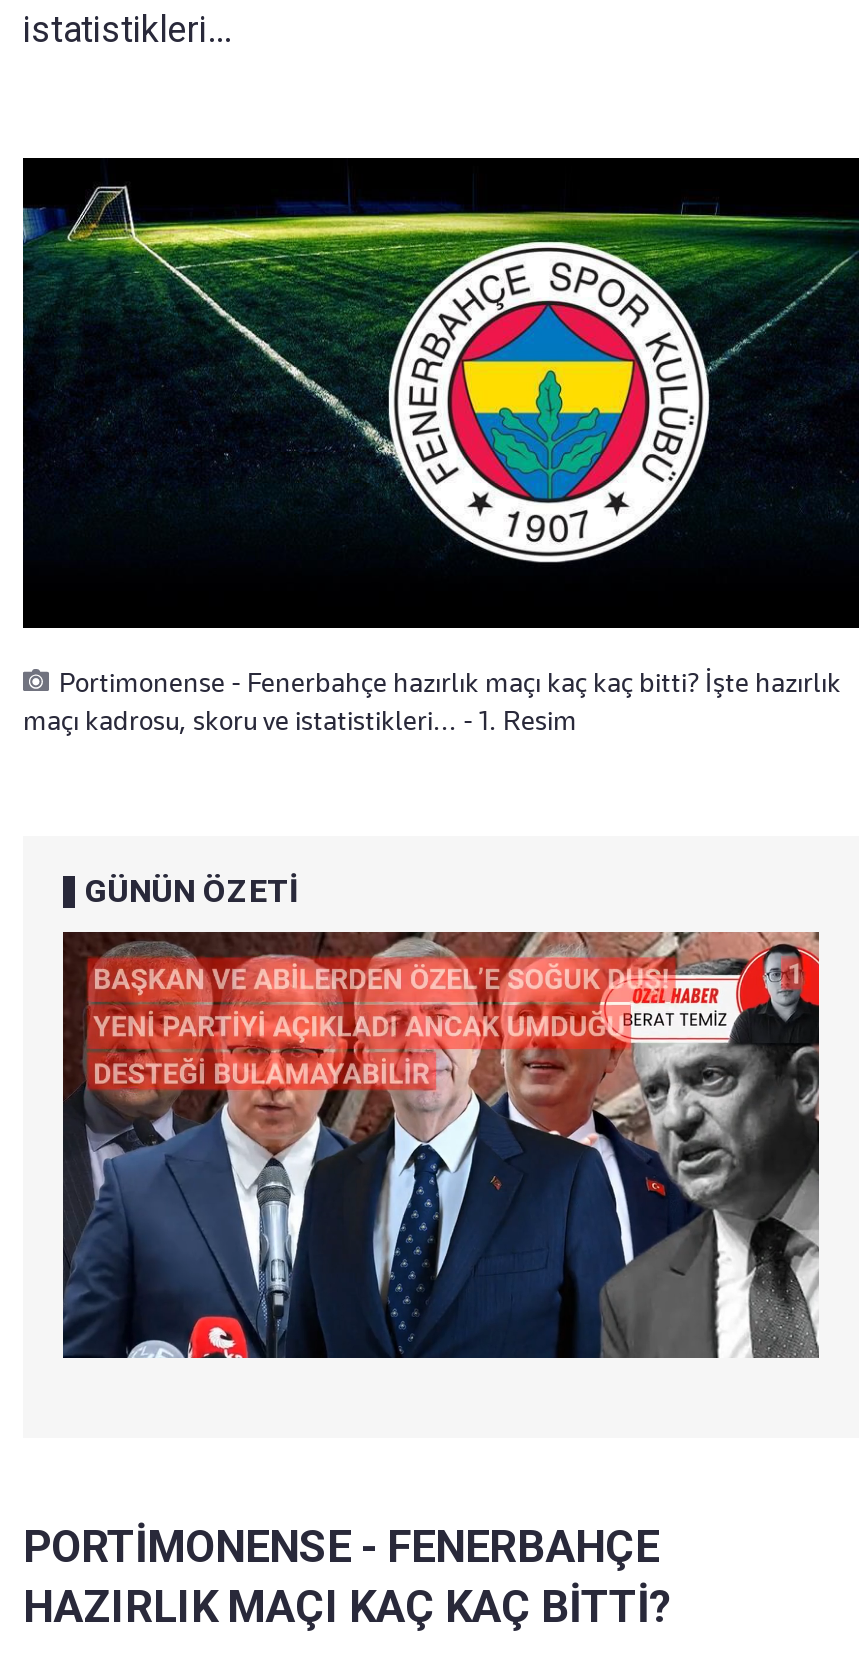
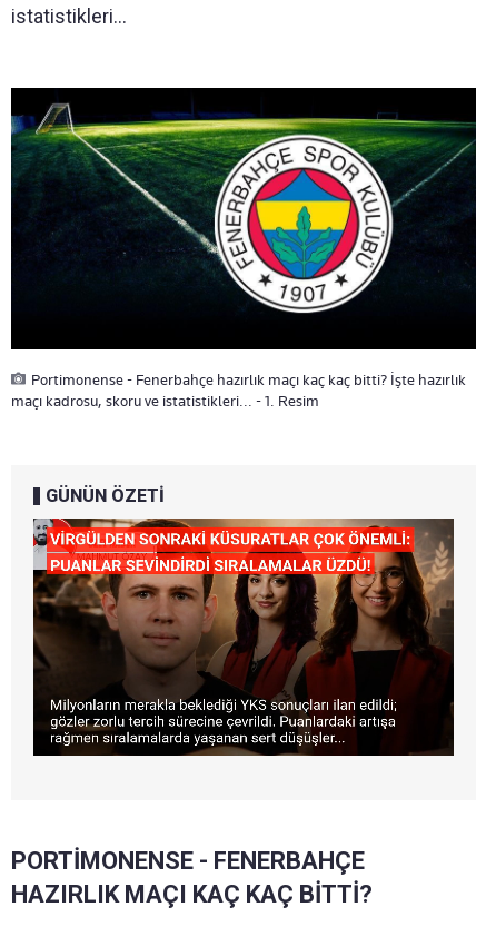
[61,930,821,1360] [image] -> [32,517,455,757] [image]

